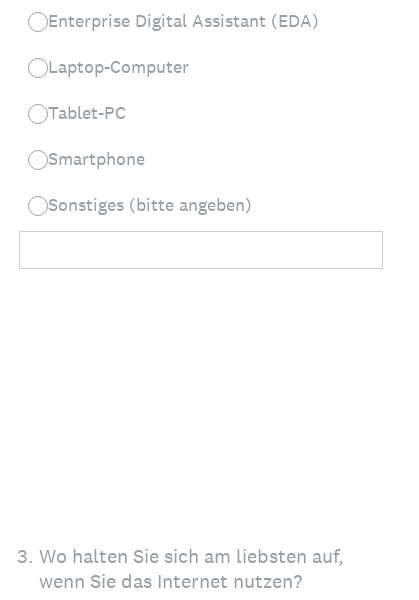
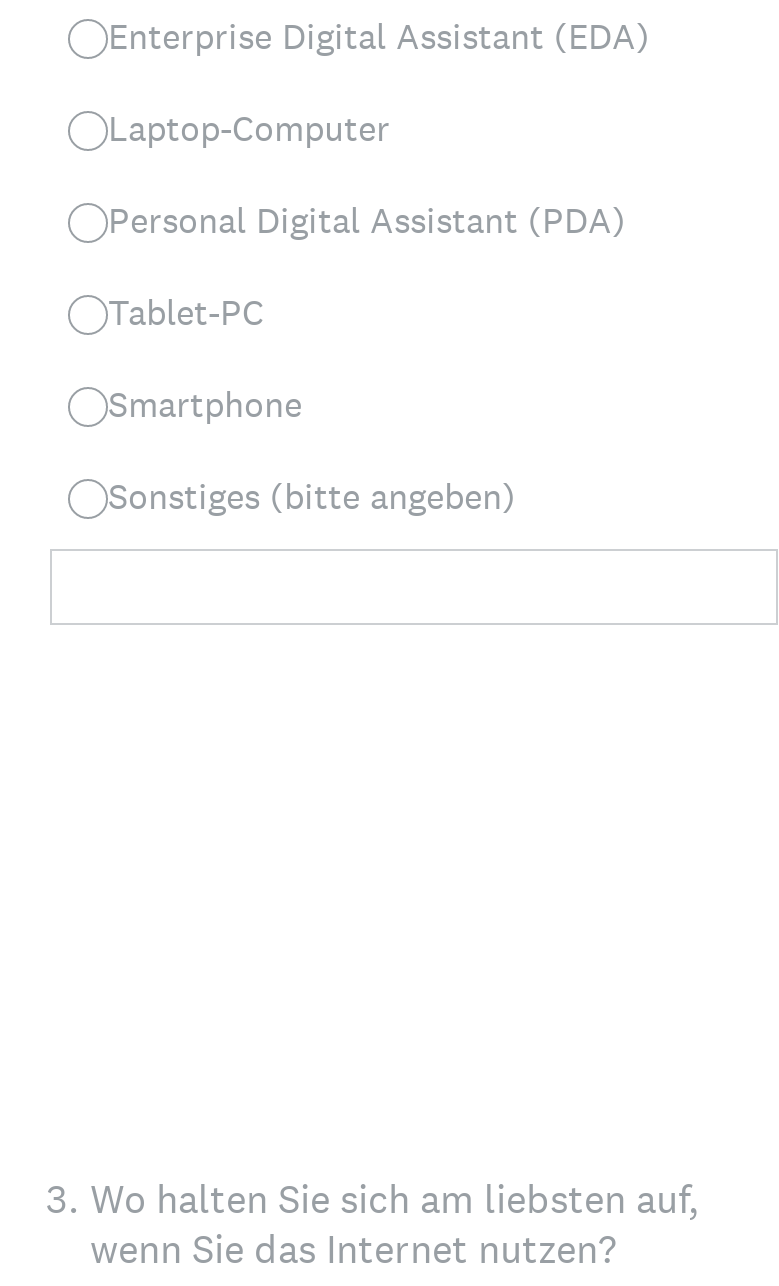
none -> [108,197,626,243] Personal Digital Assistant (PDA)

